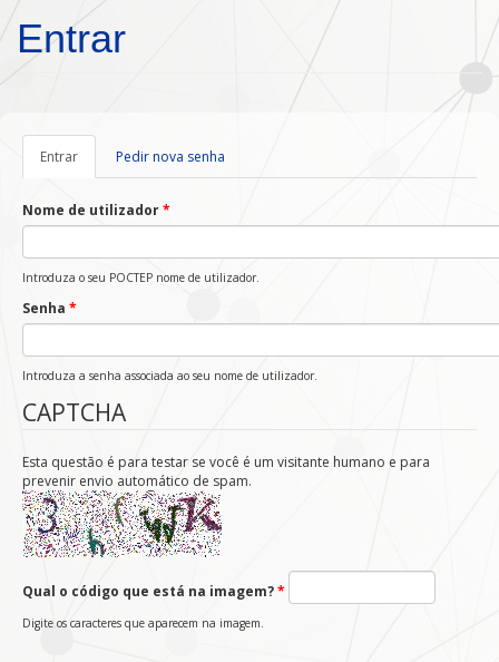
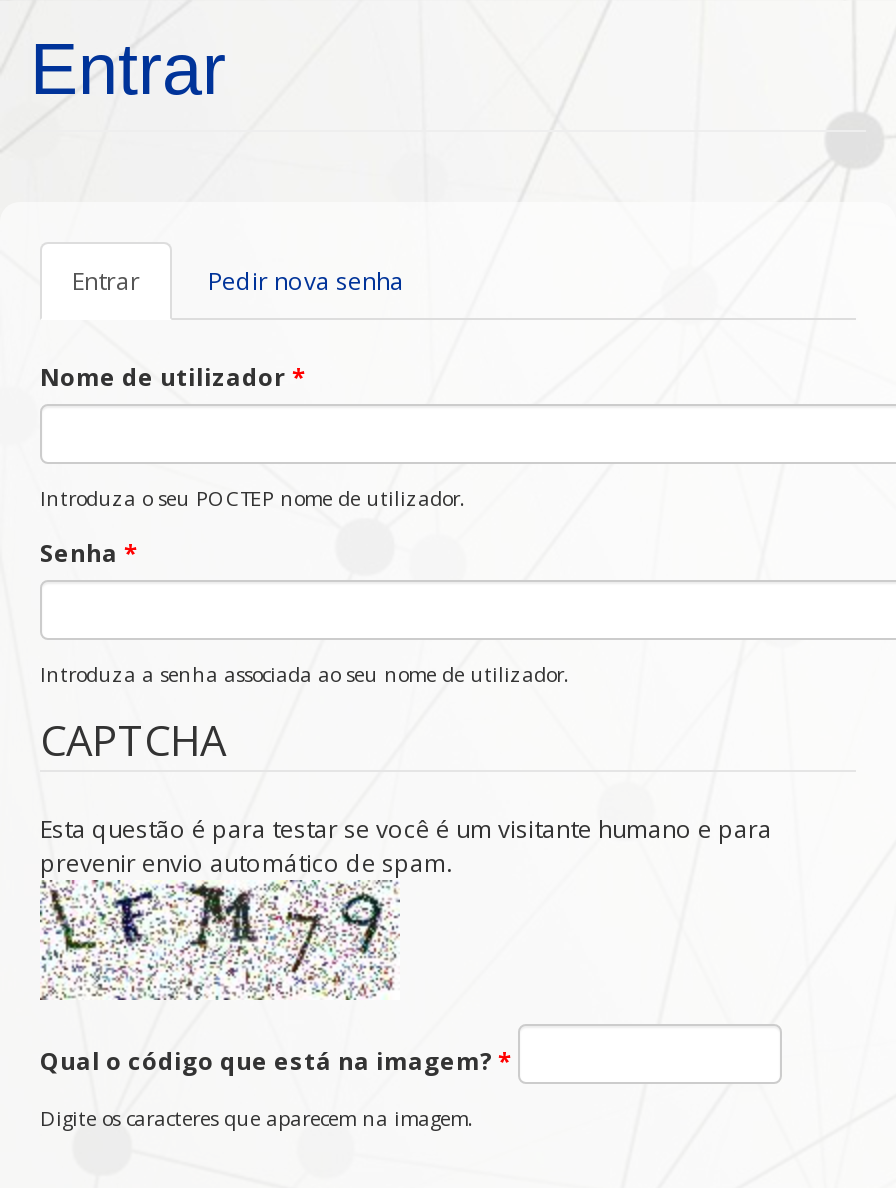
[23,494,223,558] [image] -> [38,886,402,1002] [image]

